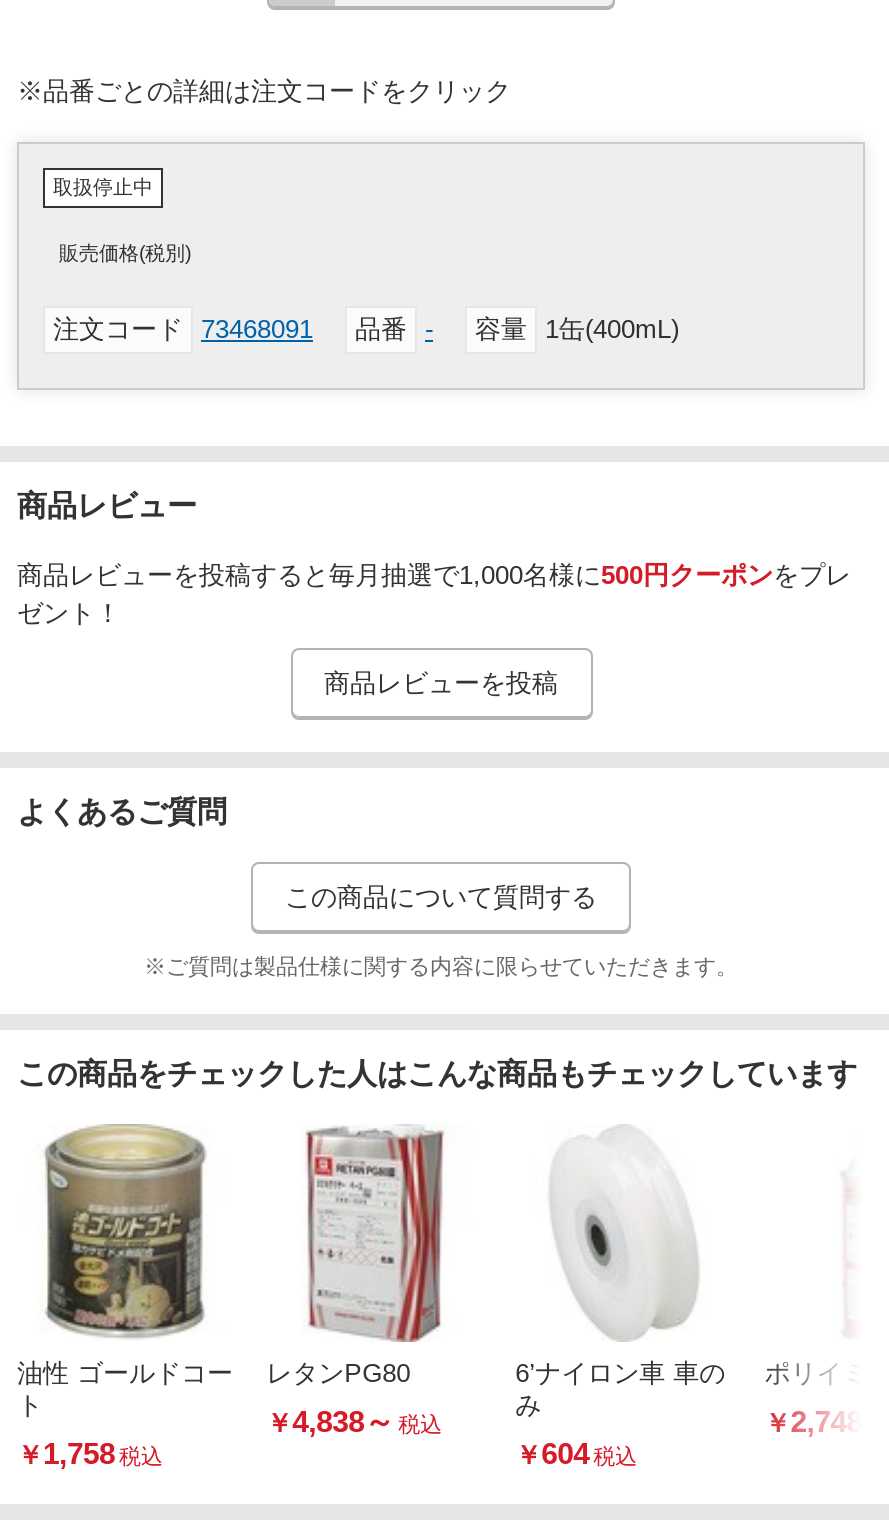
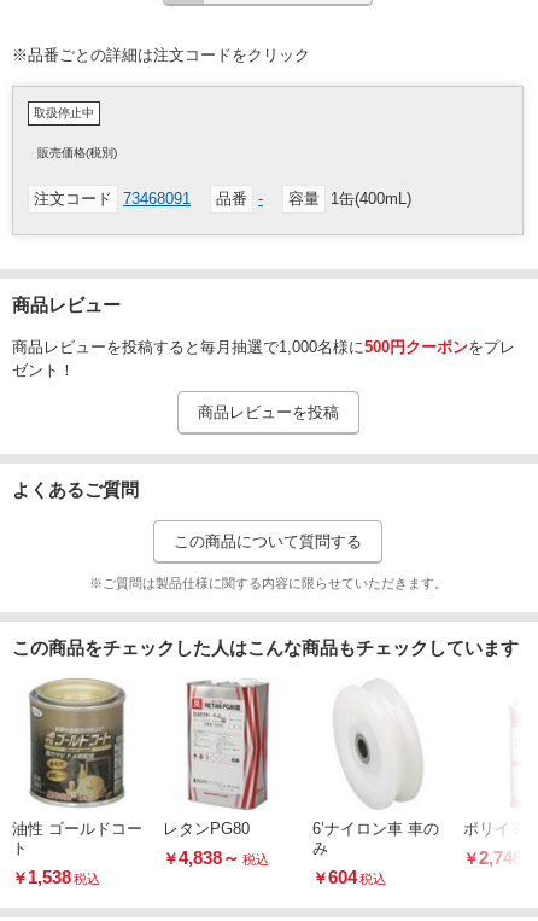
[17,1436,163,1470] ￥1,758 税込 -> [12,866,100,887] ￥1,538 税込

